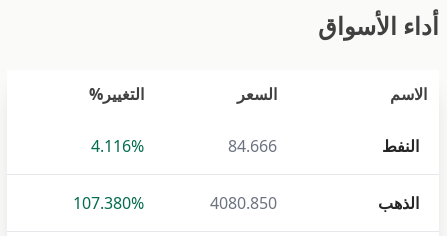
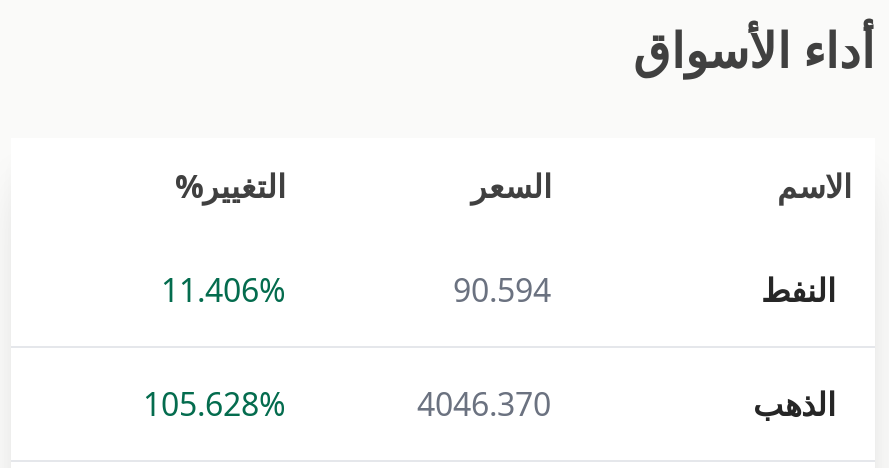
[91,135,144,157] 4.116% -> [161,267,285,311] 11.406%
[228,135,277,157] 84.666 -> [453,267,551,311] 90.594
[73,192,144,214] 107.380% -> [143,381,285,425] 105.628%
[210,192,277,214] 4080.850 -> [417,381,551,425] 4046.370

